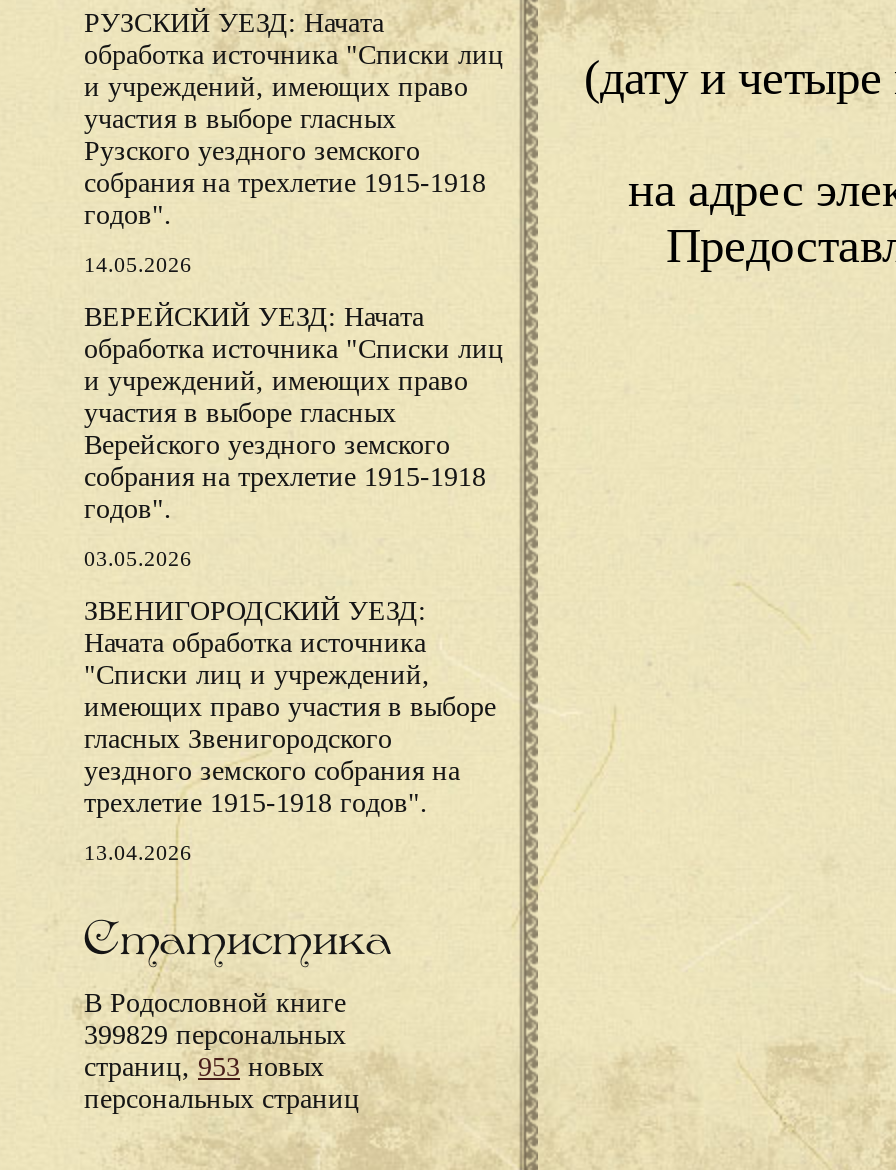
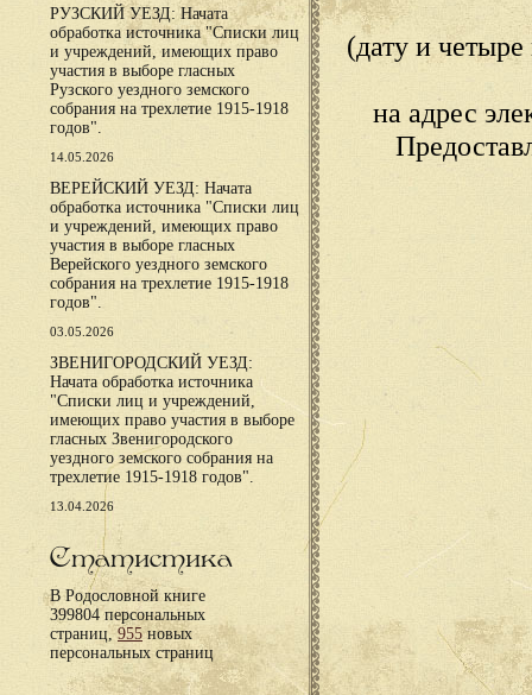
[84,1020,346,1050] 399829 персональных -> [50,606,205,624] 399804 персональных
[84,1052,324,1082] страниц, 953 новых -> [50,625,192,643] страниц, 955 новых

